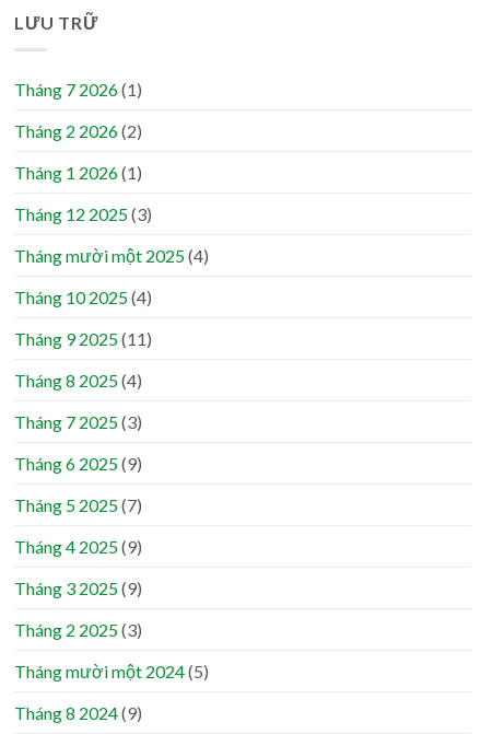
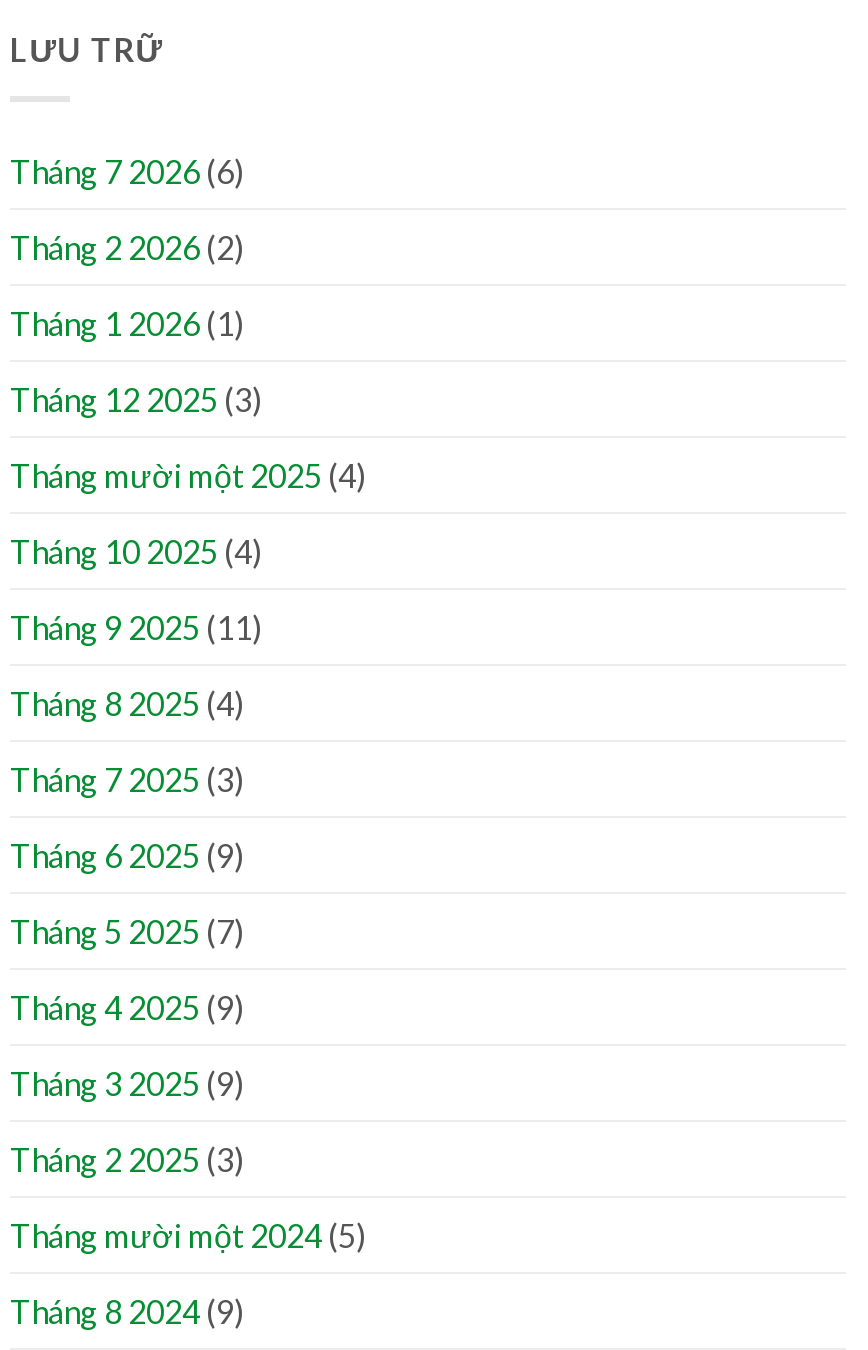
[14,79,142,99] Tháng 7 2026 (1) -> [10,152,244,190] Tháng 7 2026 (6)

